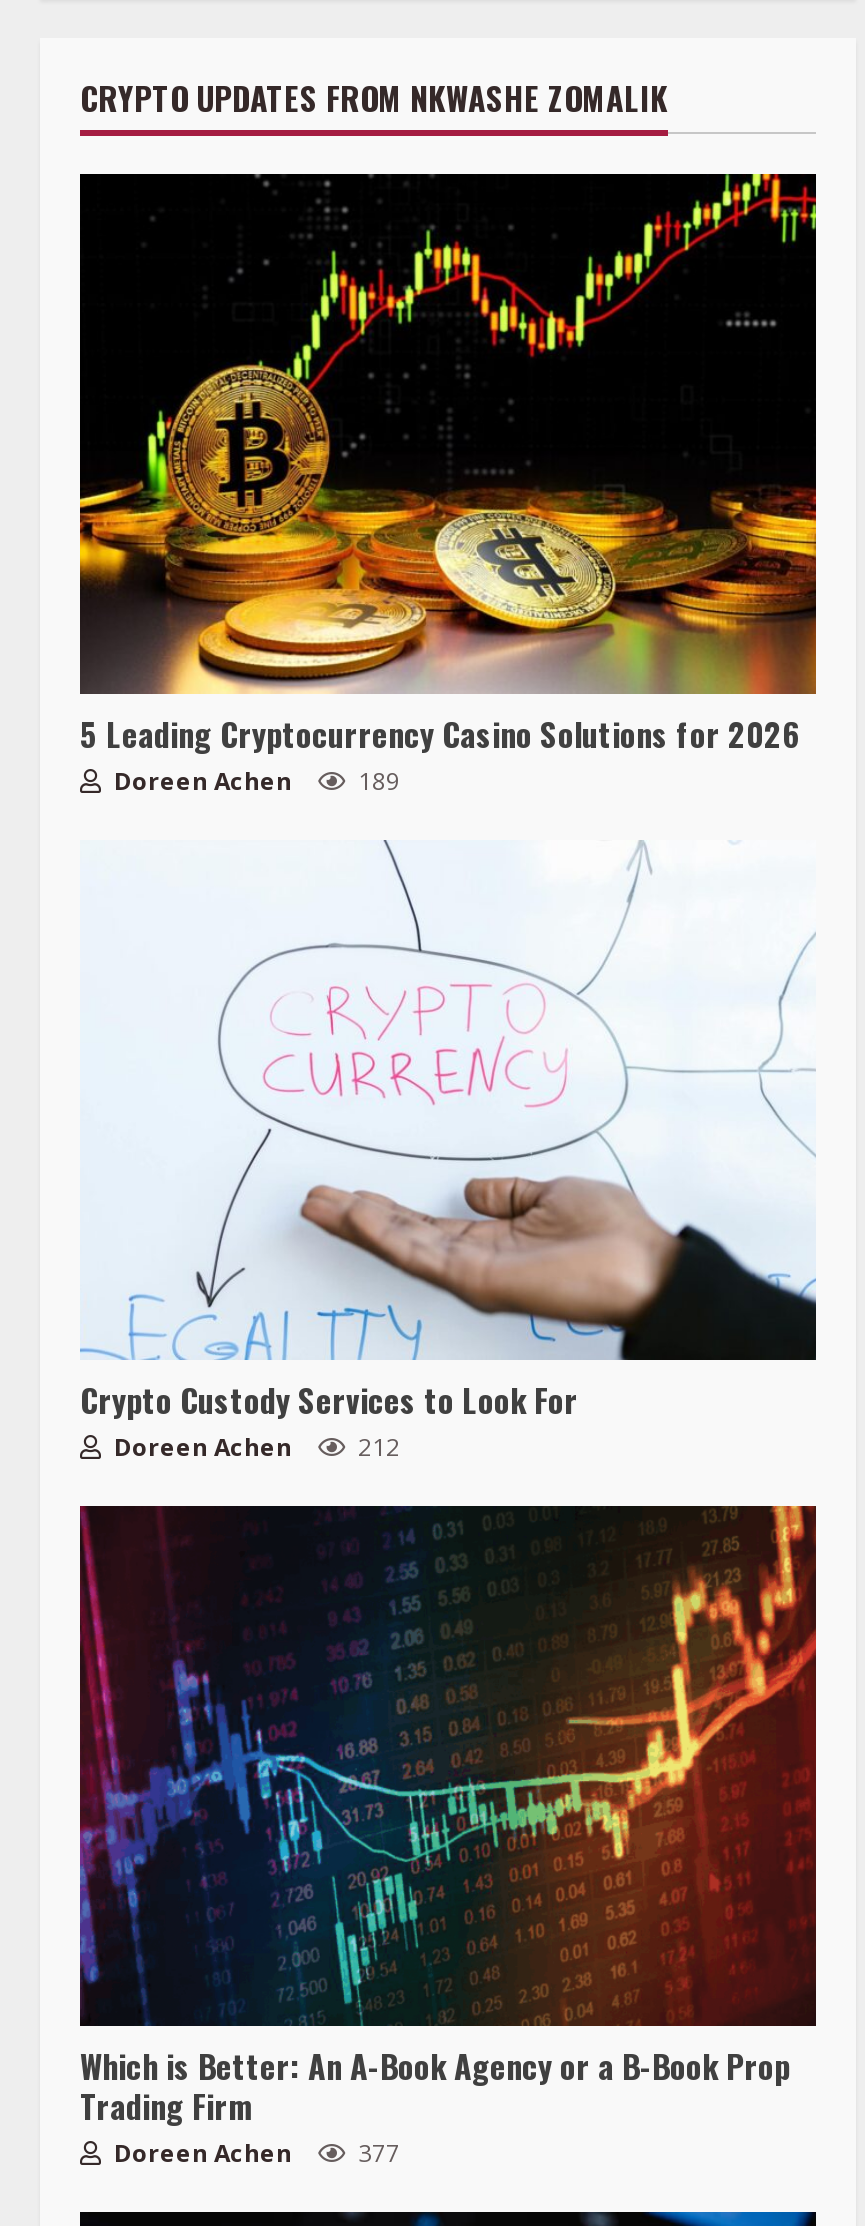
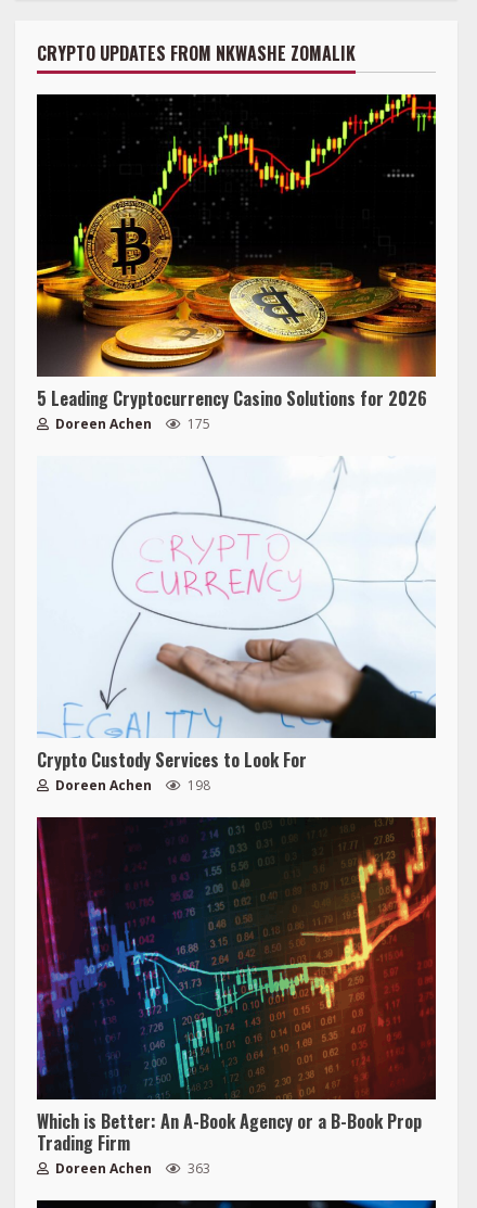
[108,764,400,798] Doreen Achen 189 -> [52,415,210,433] Doreen Achen 175
[108,1430,400,1464] Doreen Achen 212 -> [52,776,210,795] Doreen Achen 198
[108,2136,400,2170] Doreen Achen 377 -> [52,1159,210,1178] Doreen Achen 363

